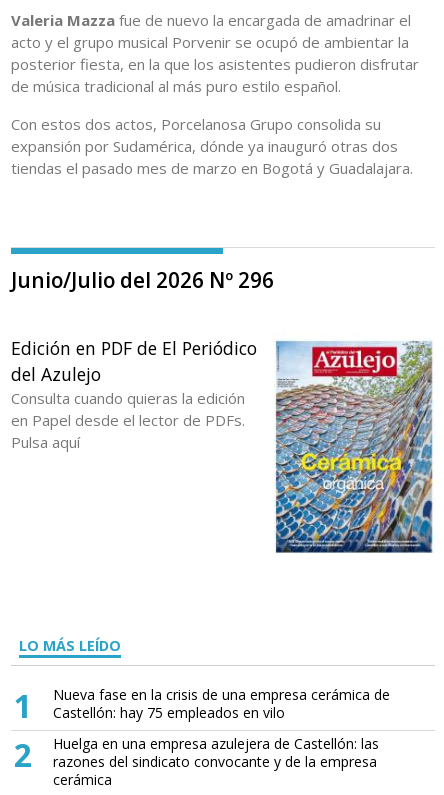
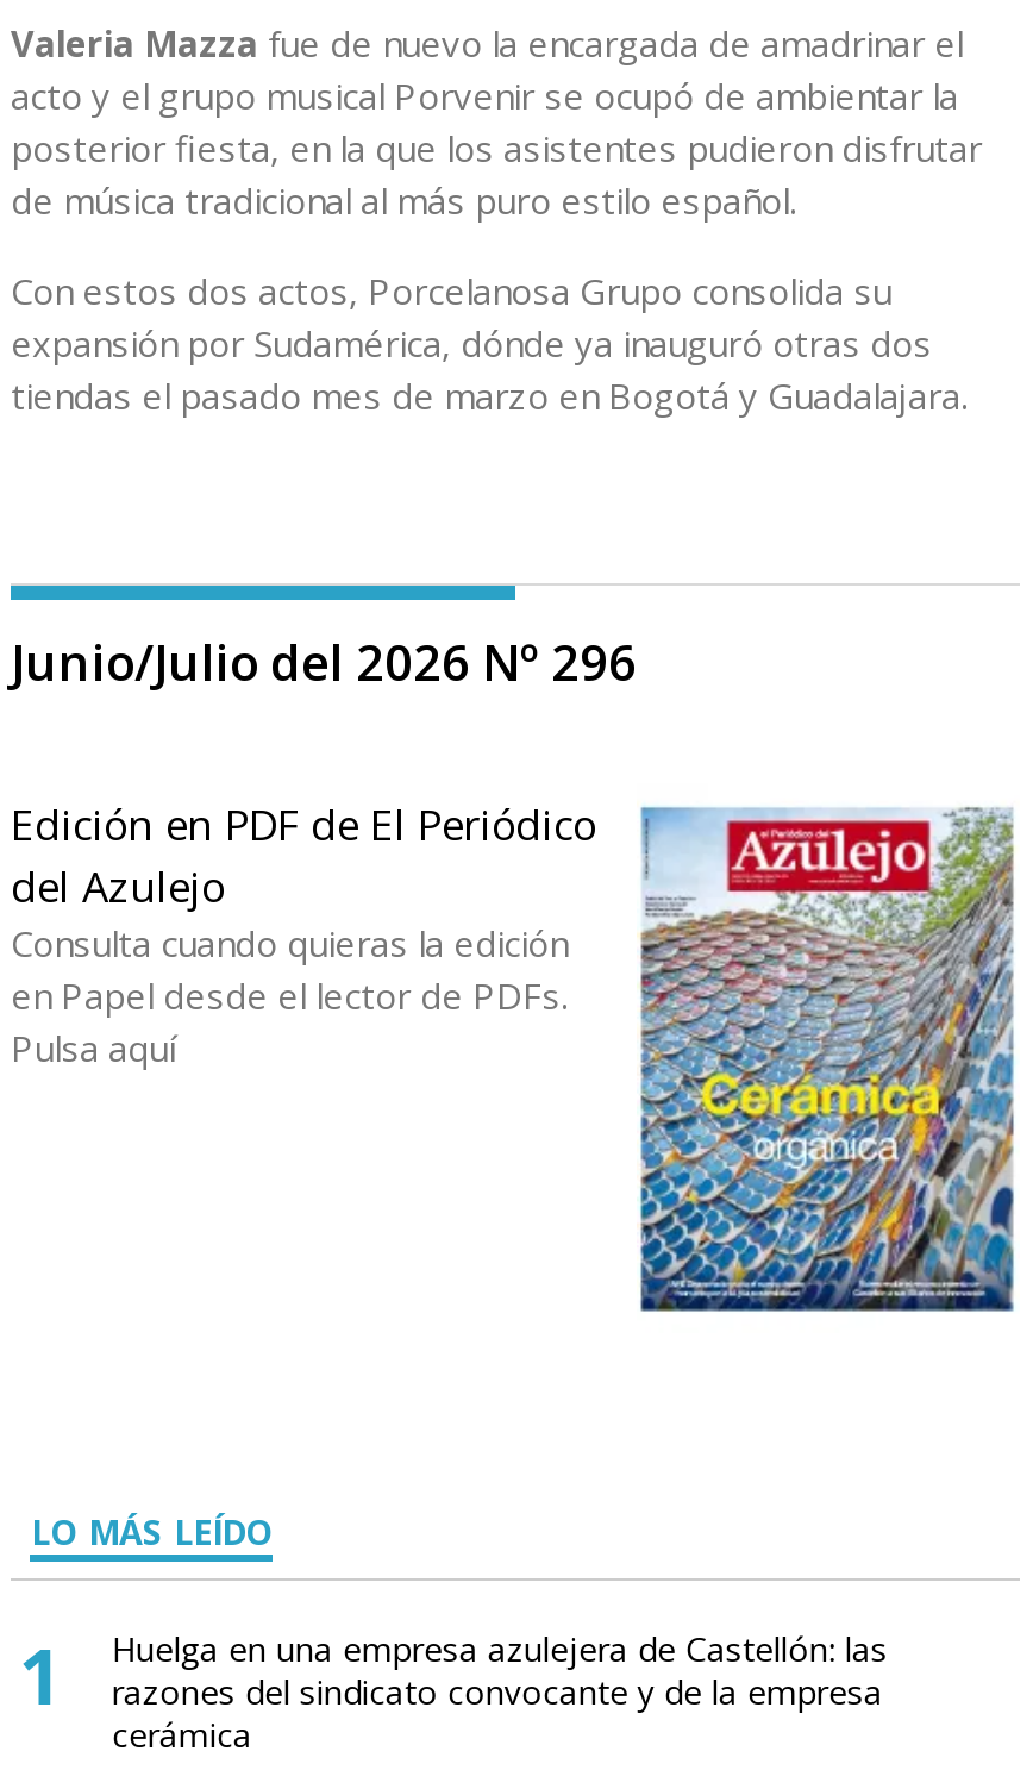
[14,685,390,776] Nueva fase en la crisis de una empresa cerámica de | Castellón: hay 75 empleados en vilo | 2 -> none

